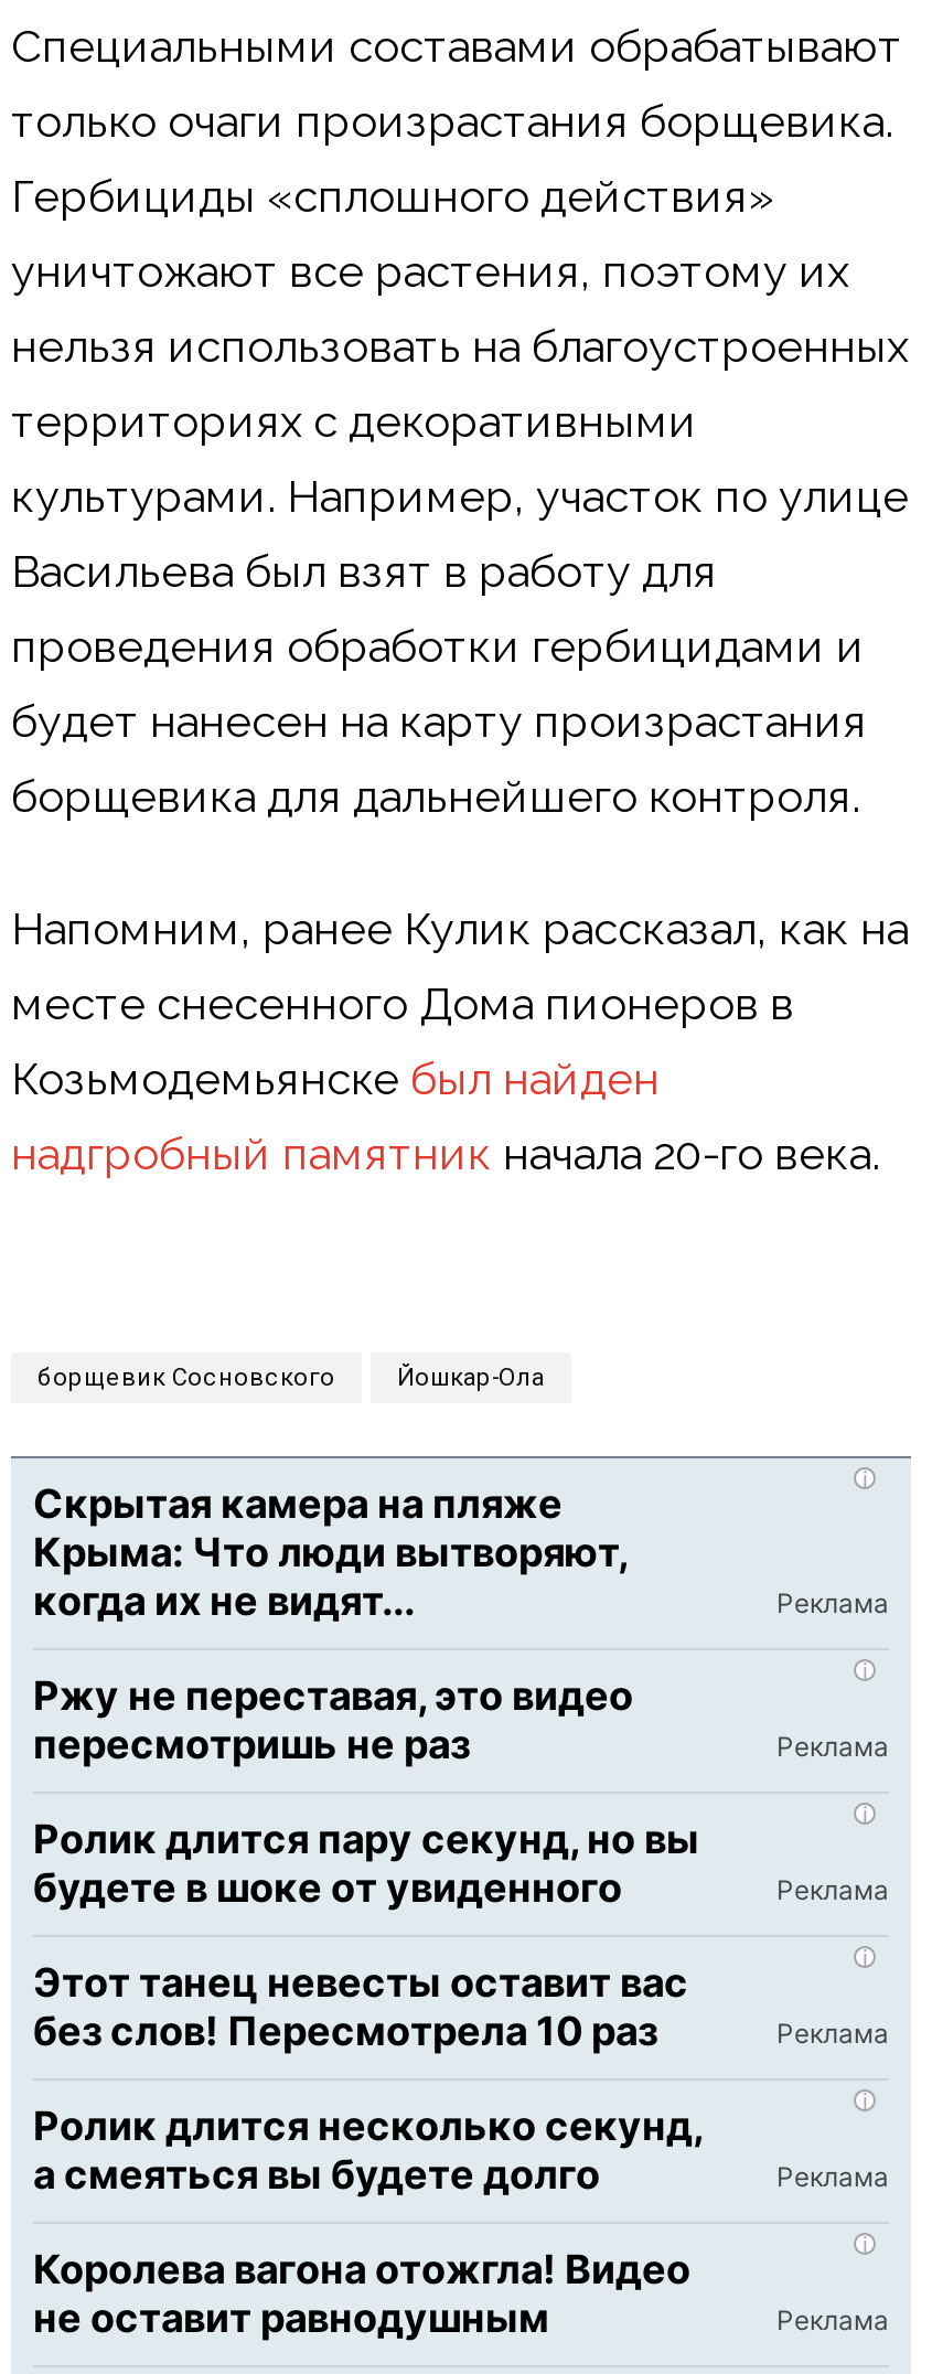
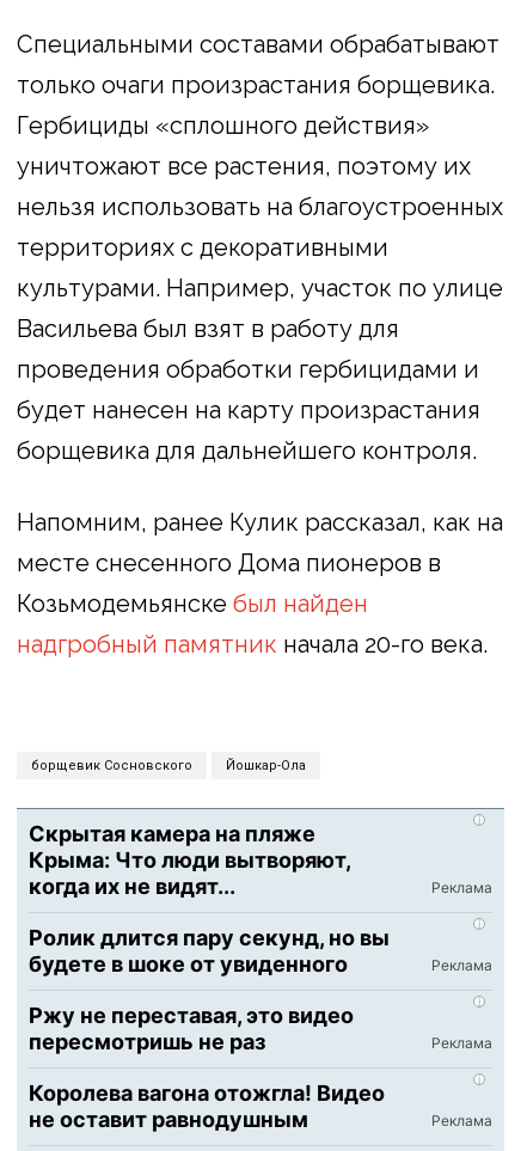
moved [33,1672,633,1767] -> [29,1003,354,1054]: Ржу не переставая, это видео | пересмотришь не раз
[33,1959,701,2197] Этот танец невесты оставит вас | без слов! Пересмотрела 10 раз | Ролик длится несколько секунд, | а смеяться вы будете долго -> none

